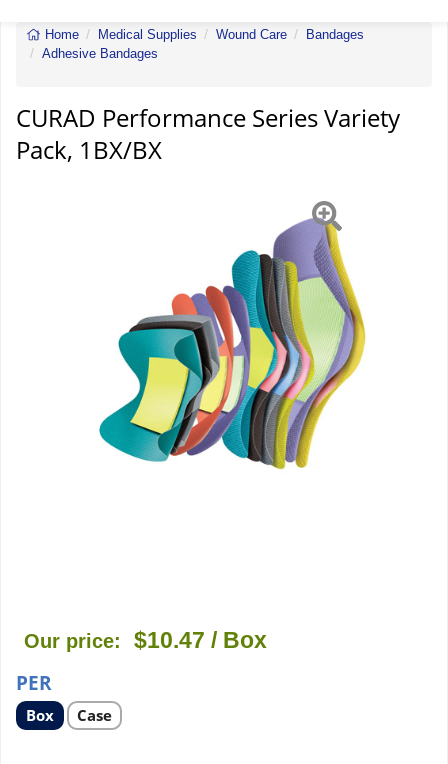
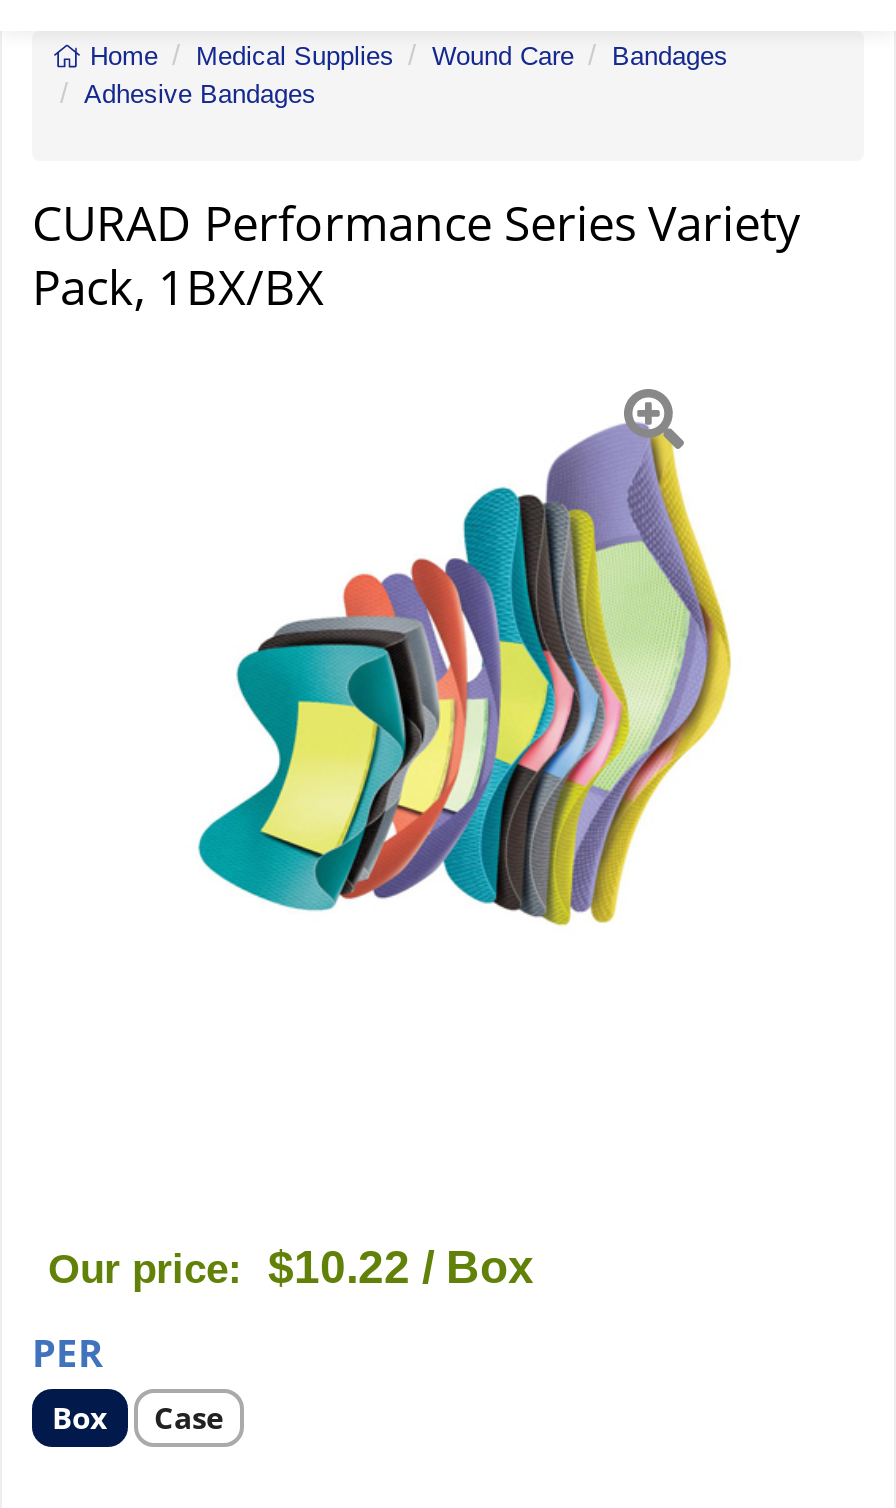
[24,627,267,653] Our price: $10.47 / Box -> [48,1241,534,1293] Our price: $10.22 / Box

